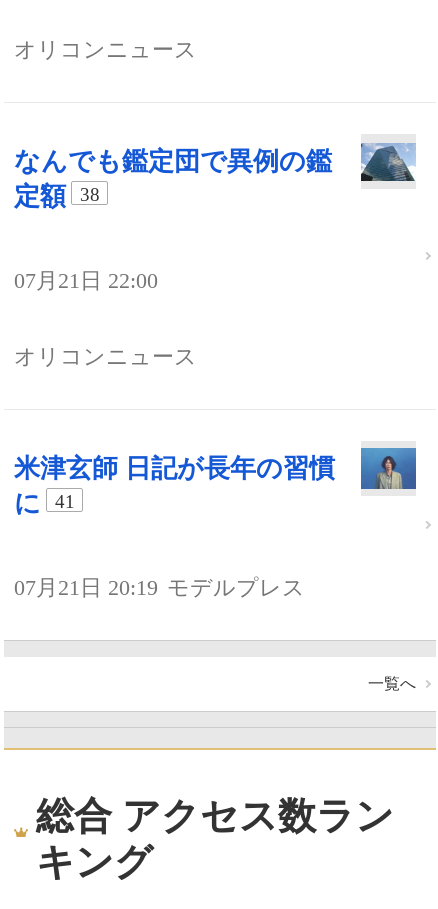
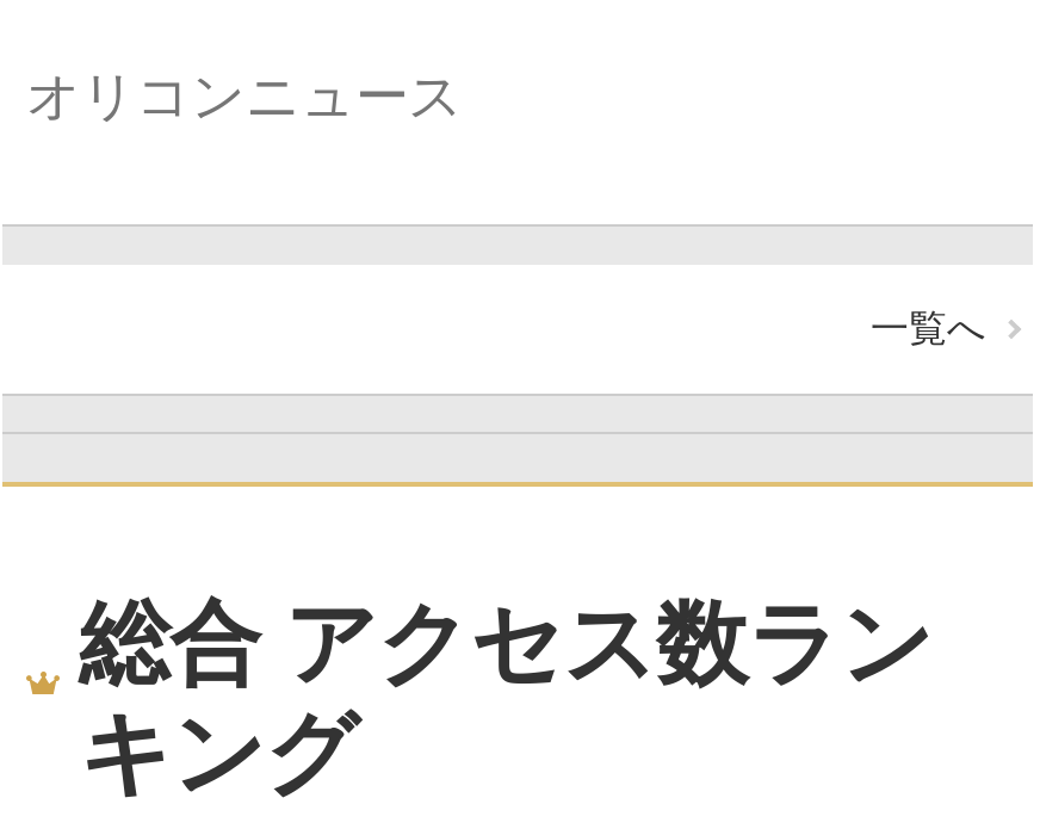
[14,141,417,211] [image] | なんでも鑑定団で異例の鑑 | 定額 | 38 -> none
[14,268,197,369] 07月21日 22:00 | オリコンニュース -> none
[14,445,417,518] [image] | 米津玄師 日記が長年の習慣 | に | 41 -> none
[14,575,305,600] 07月21日 20:19 モデルプレス -> none

